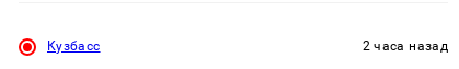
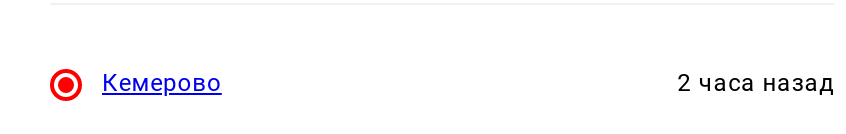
[47,38,100,54] Кузбасс -> [102,69,222,97] Кемерово

